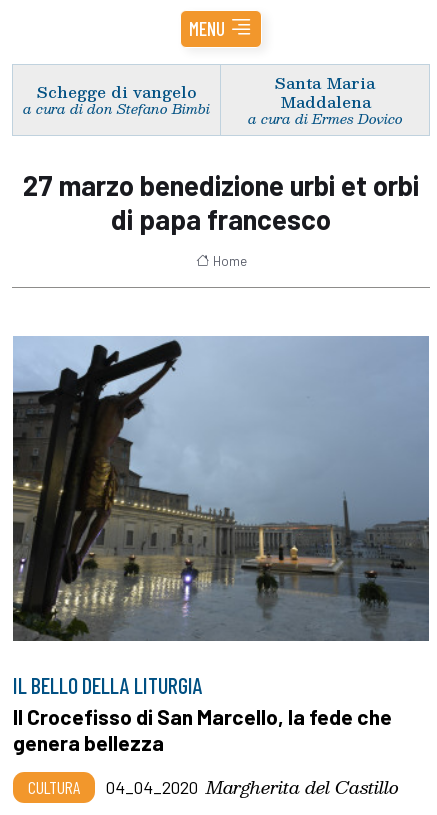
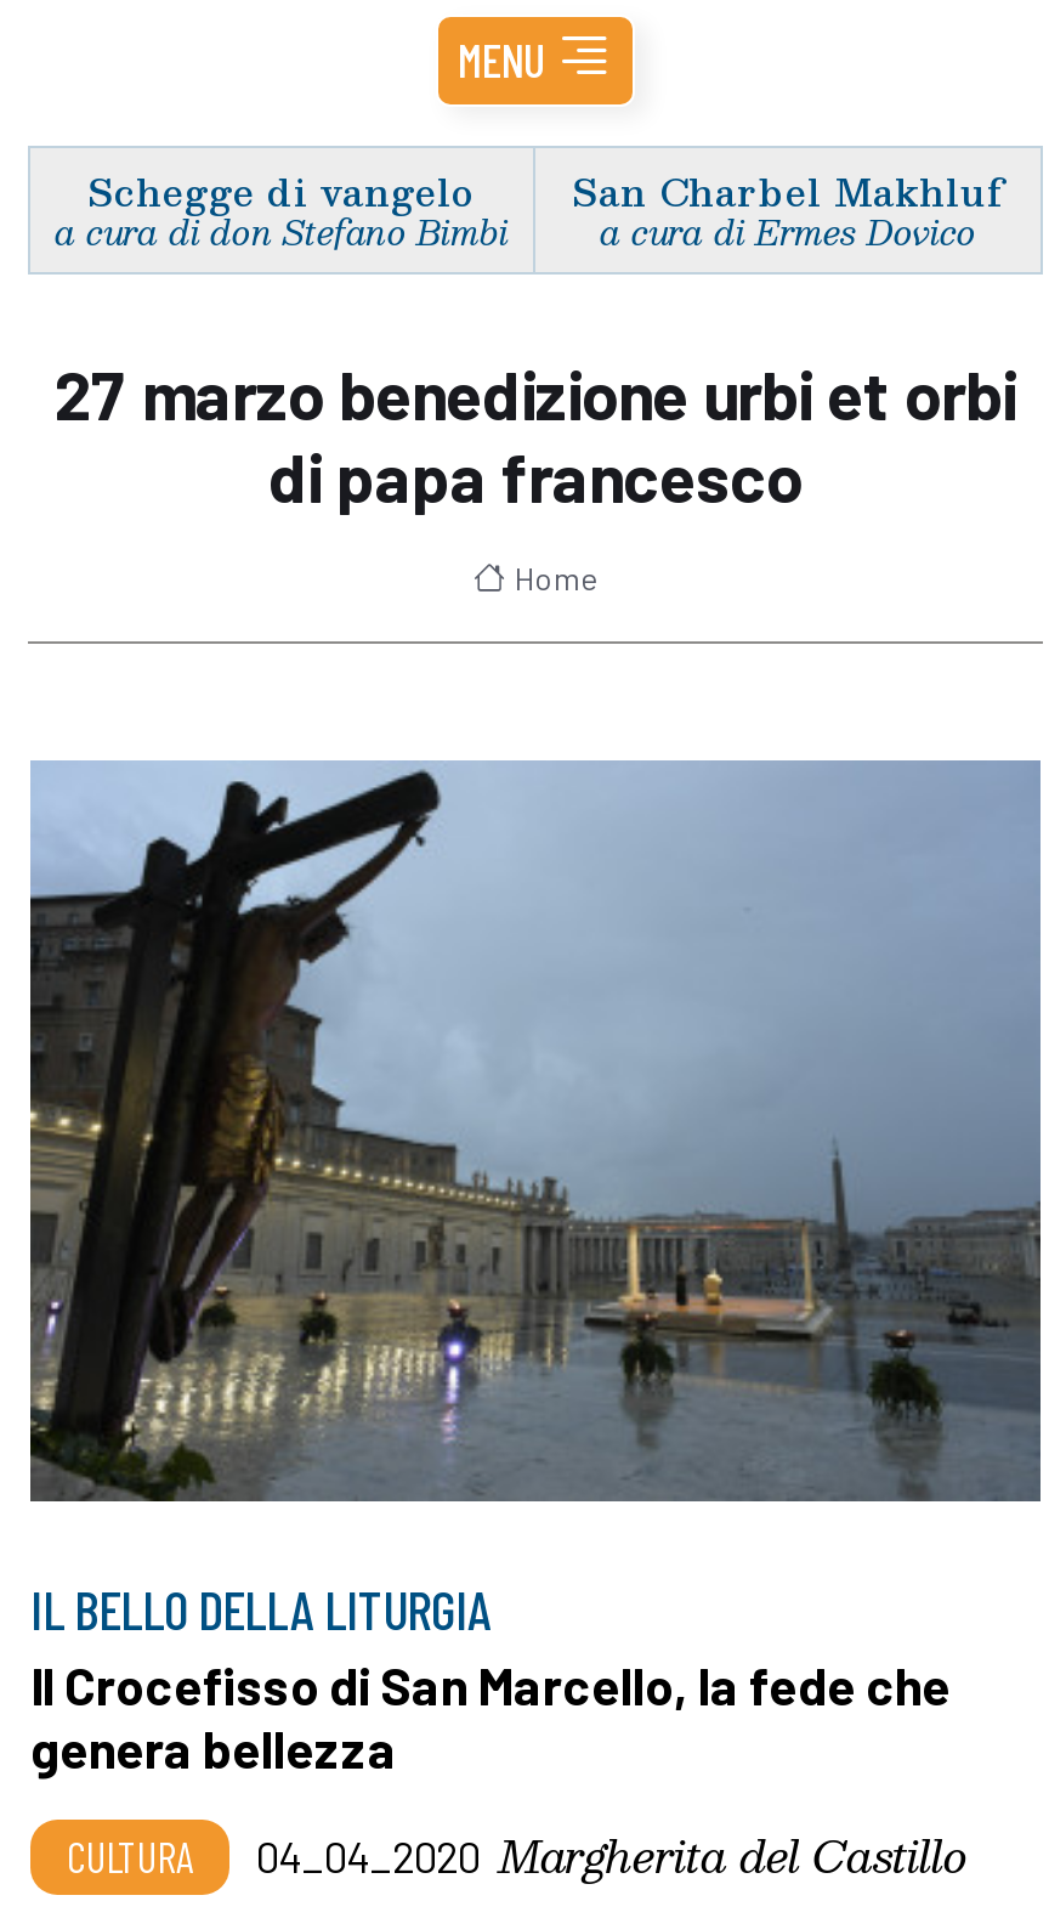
[275,70,375,114] Santa Maria | Maddalena -> [572,159,1004,220] San Charbel Makhluf

